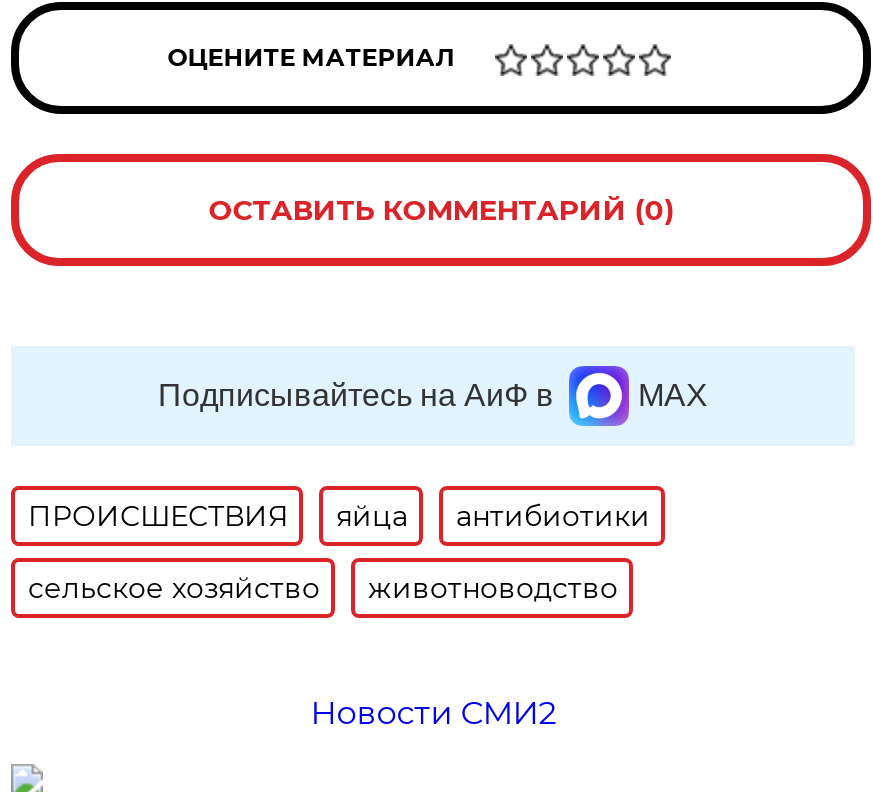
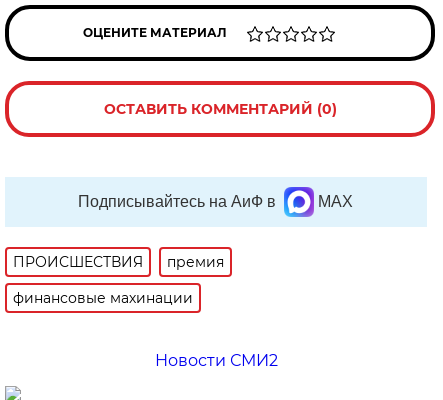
[336,498,650,534] яйца | антибиотики -> [167,253,224,271] премия
[28,570,618,606] сельское хозяйство | животноводство -> [13,289,193,307] финансовые махинации

